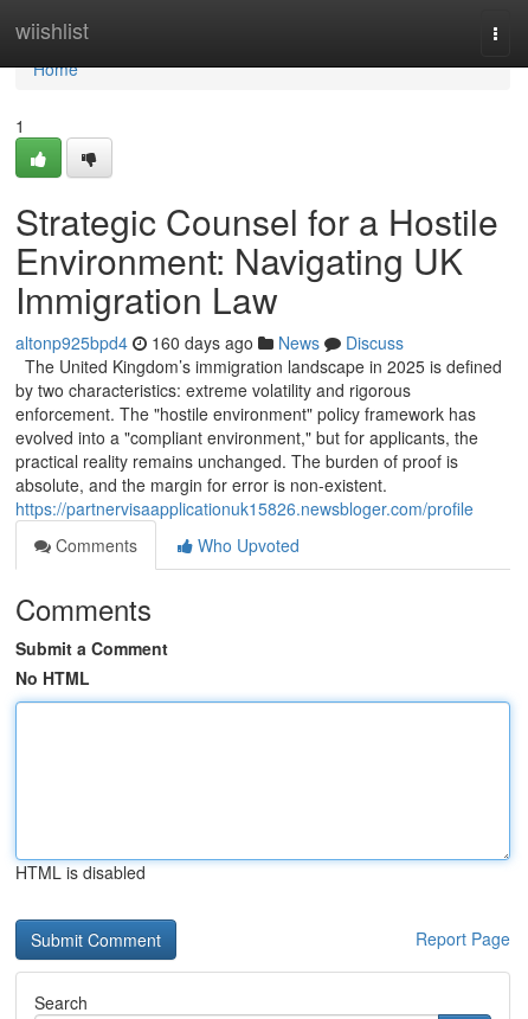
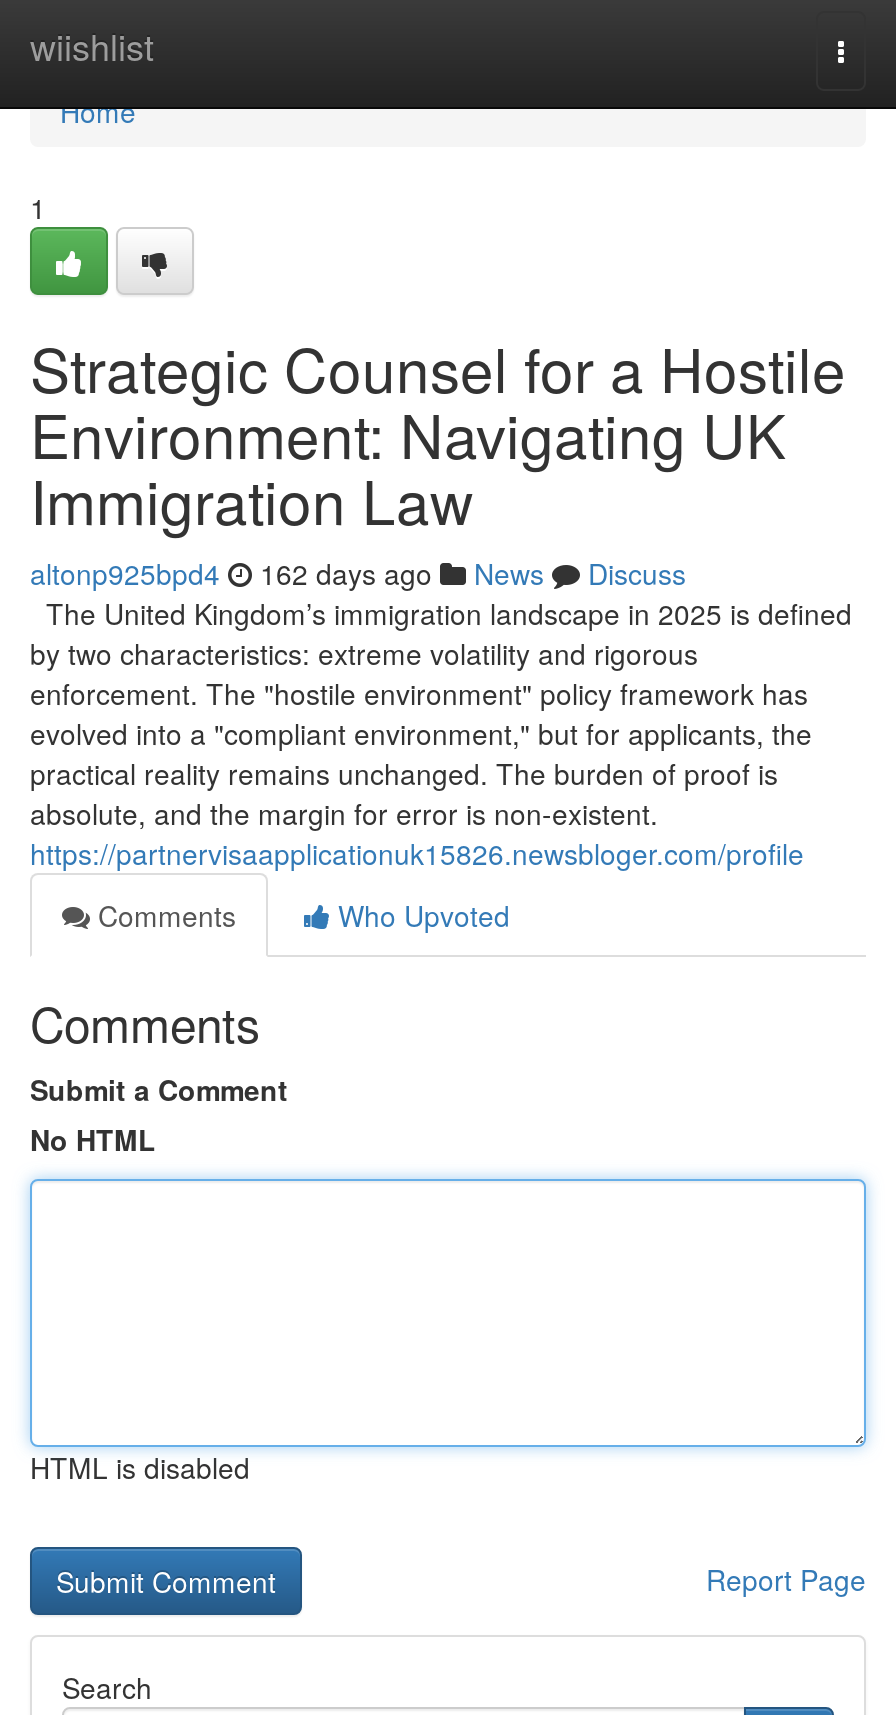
[15,331,404,354] altonp925bpd4 160 days ago News Discuss -> [30,553,686,593] altonp925bpd4 162 days ago News Discuss

